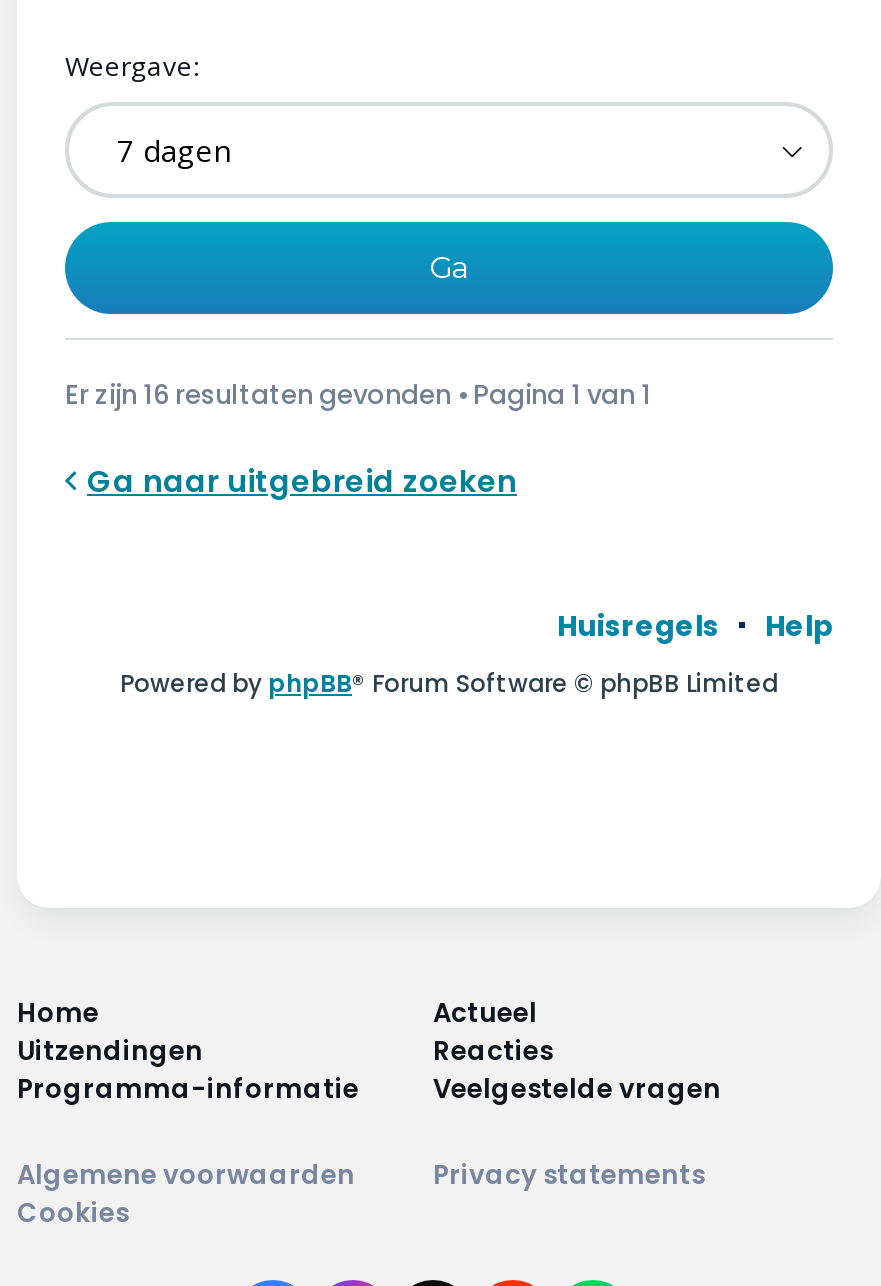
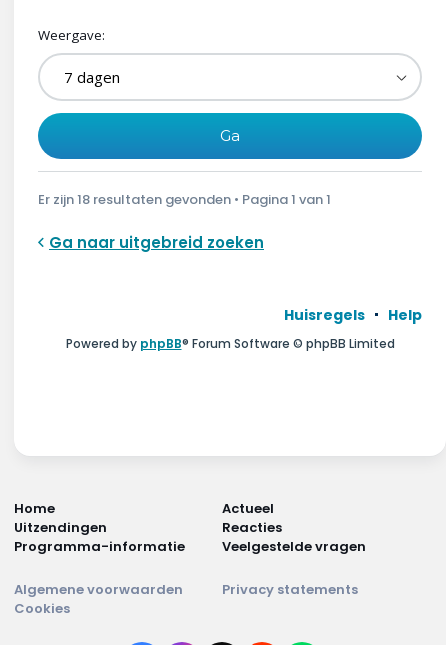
[65,376,651,414] Er zijn 16 resultaten gevonden • Pagina 1 van 1 -> [38,190,331,209] Er zijn 18 resultaten gevonden • Pagina 1 van 1

